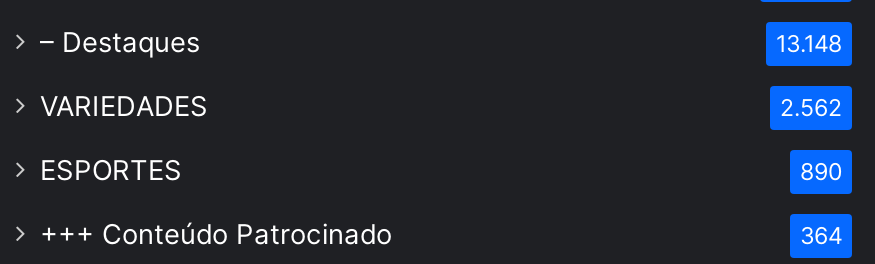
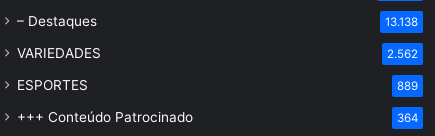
[776,30,842,58] 13.148 -> [385,15,418,29] 13.138
[800,158,842,186] 890 -> [397,79,418,93] 889

